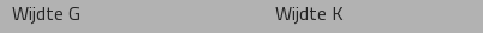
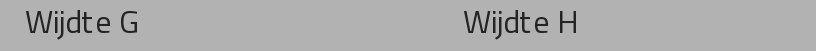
[275,6,344,25] Wijdte K -> [463,9,579,41] Wijdte H

